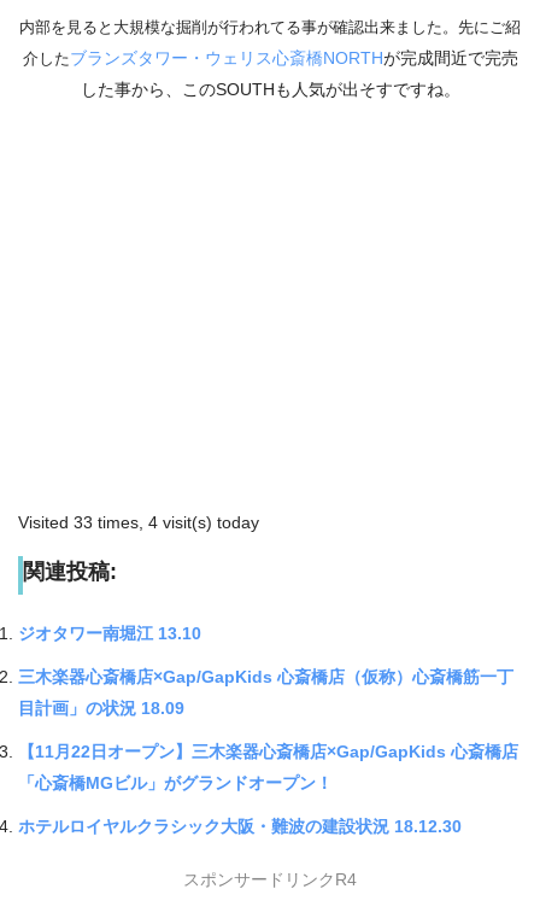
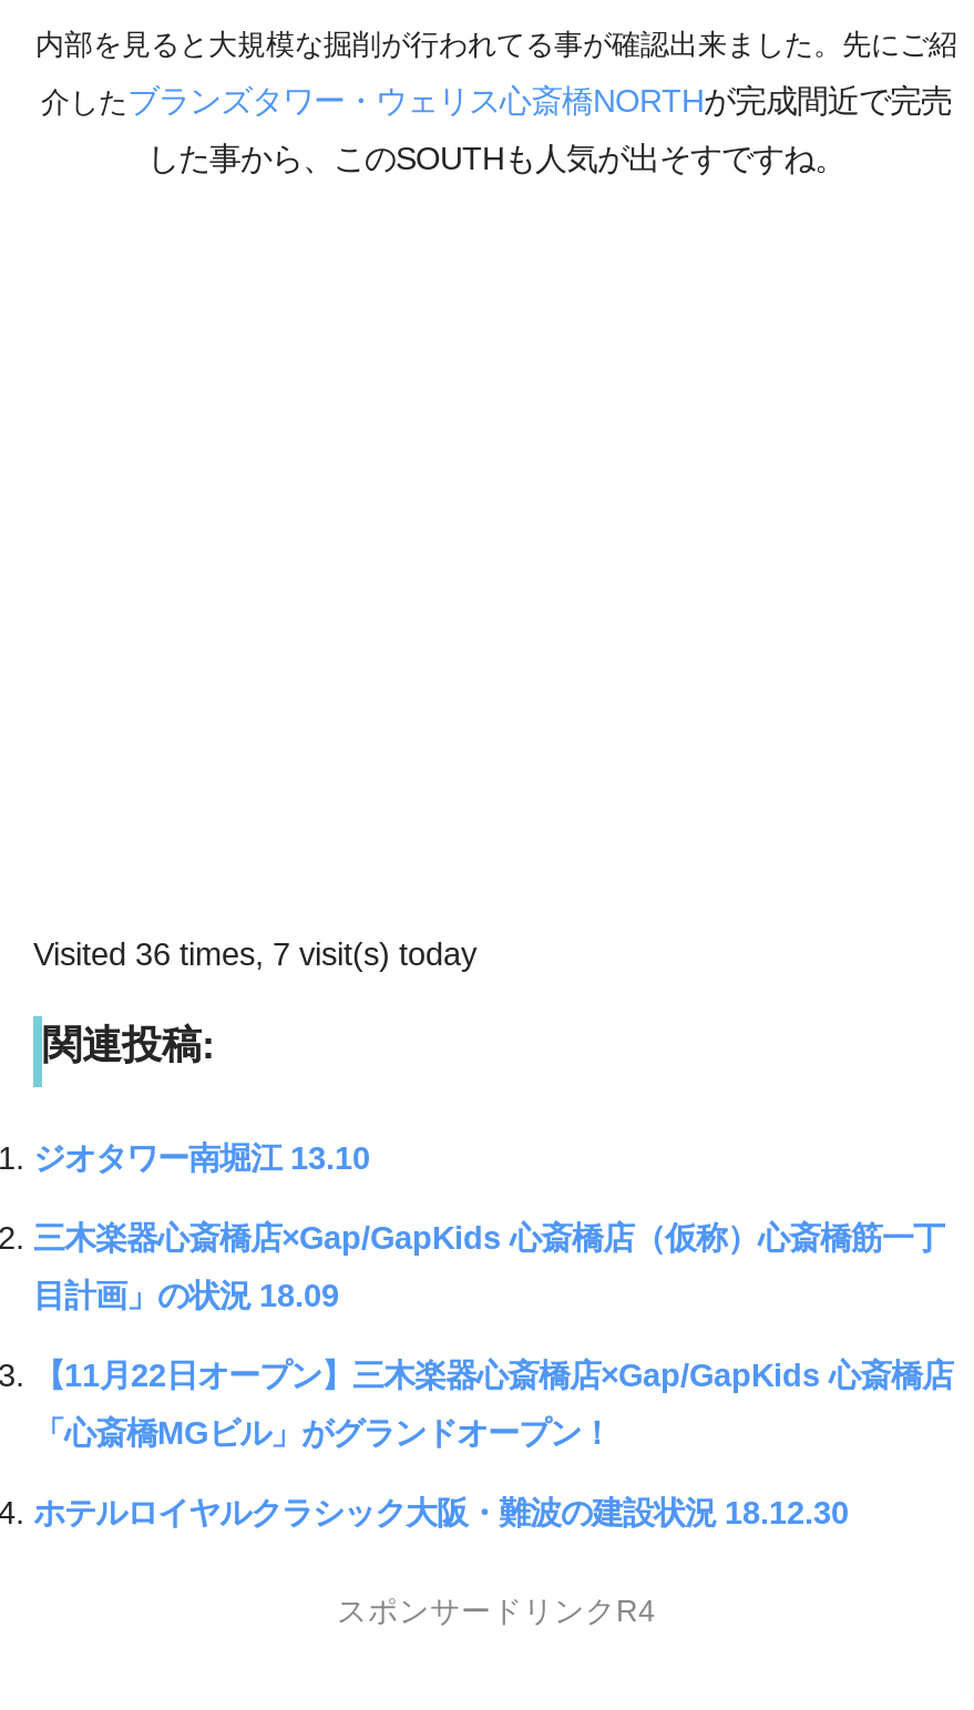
[18,513,259,532] Visited 33 times, 4 visit(s) today -> [33,937,476,973] Visited 36 times, 7 visit(s) today

